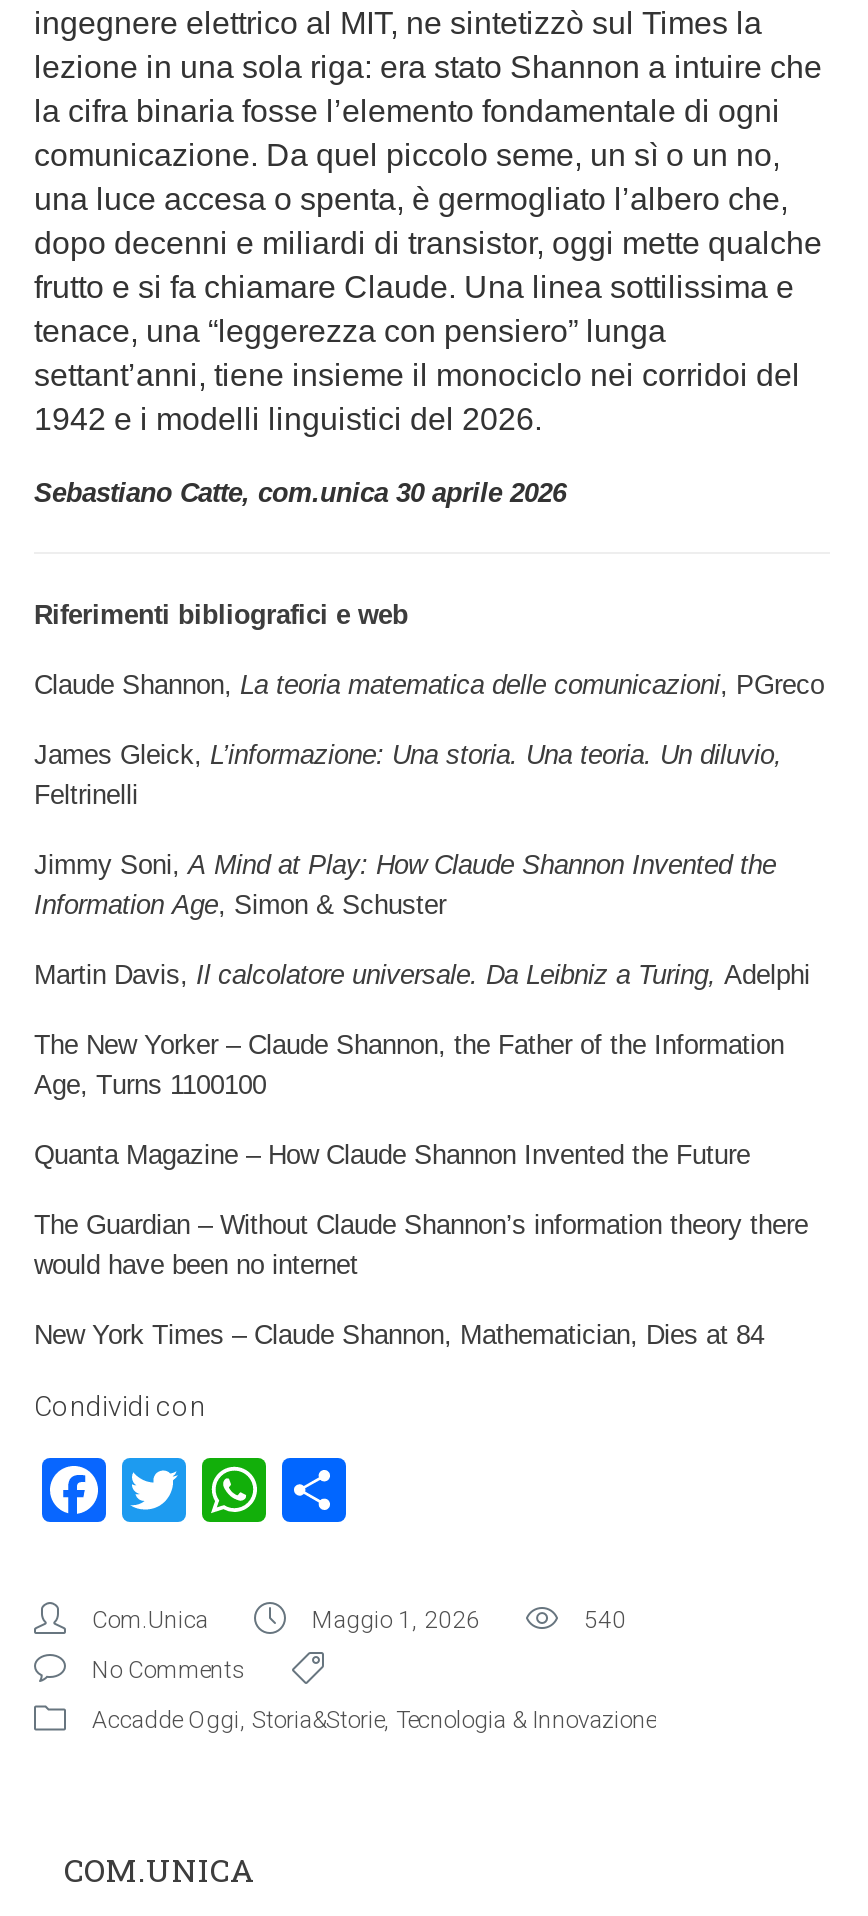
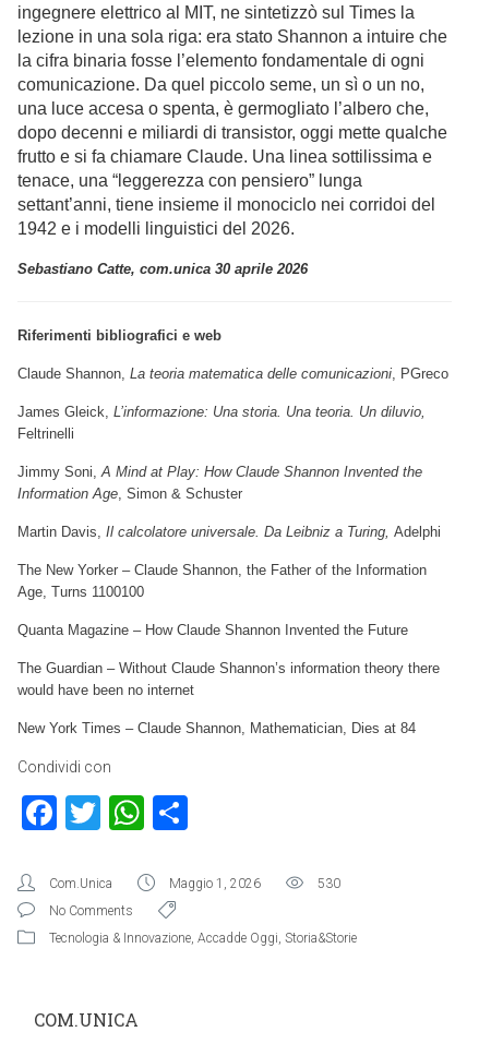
[584,1607,626,1635] 540 -> [318,877,340,892] 530
[92,1707,656,1735] Accadde Oggi, Storia&Storie, Tecnologia & Innovazione -> [49,931,357,946] Tecnologia & Innovazione, Accadde Oggi, Storia&Storie

